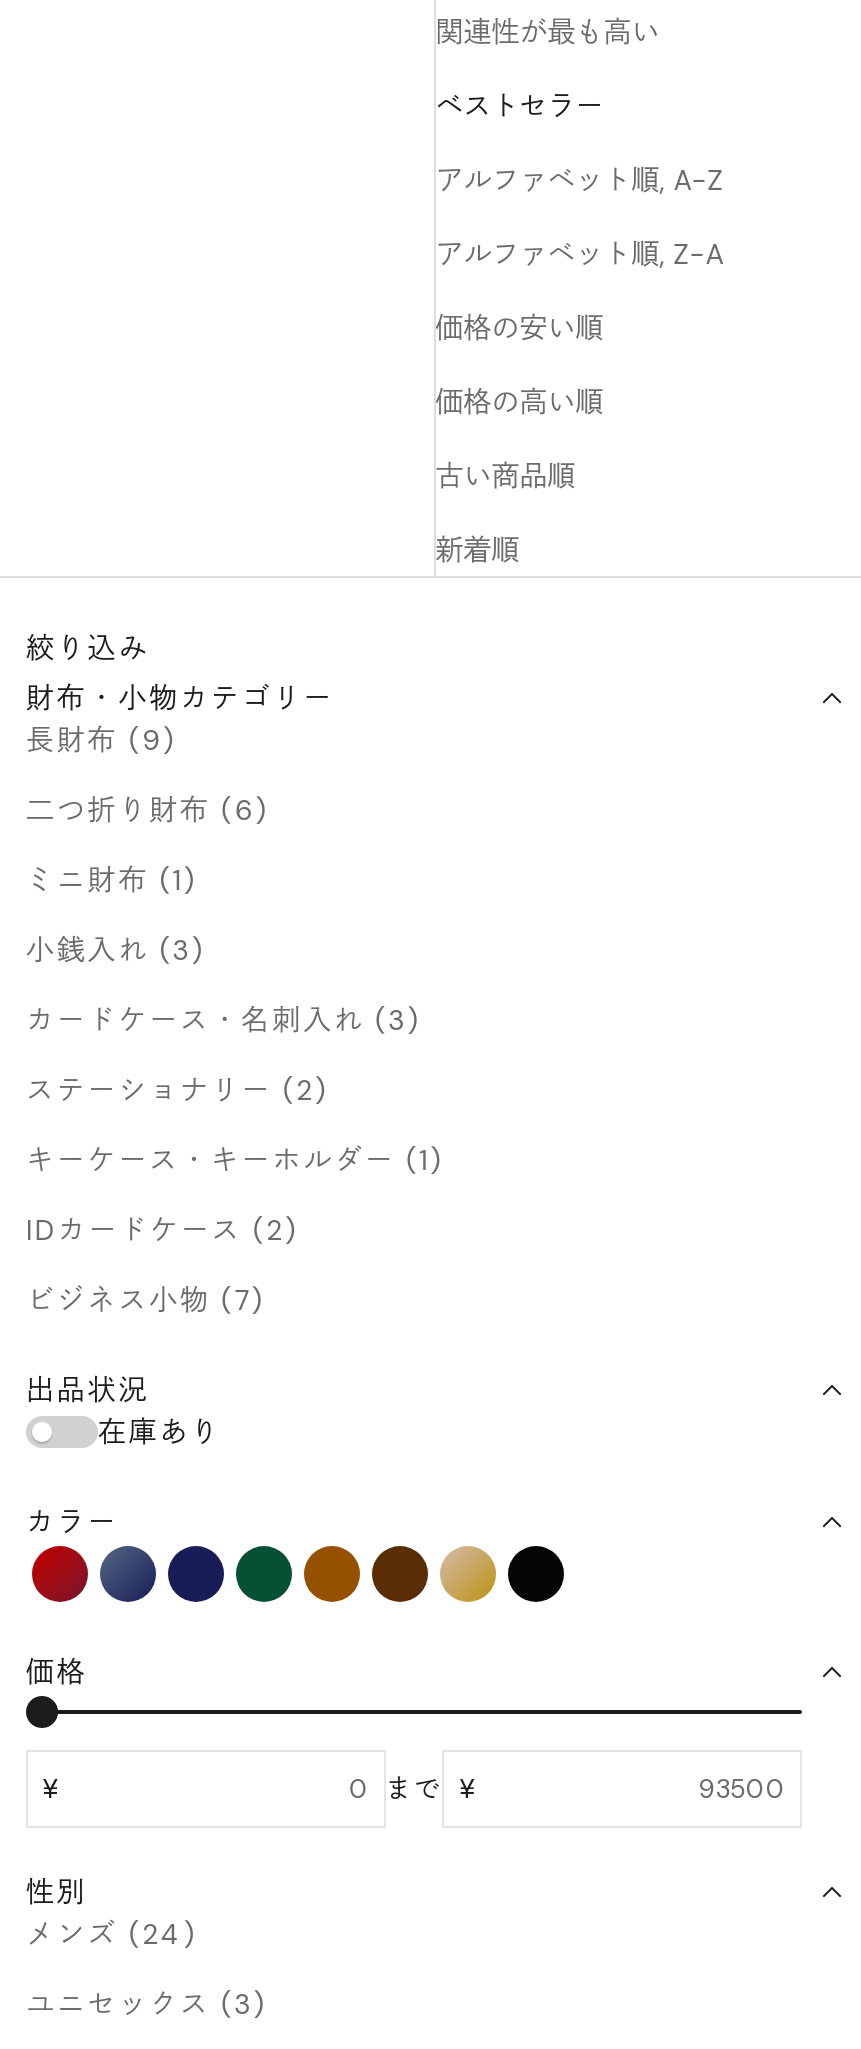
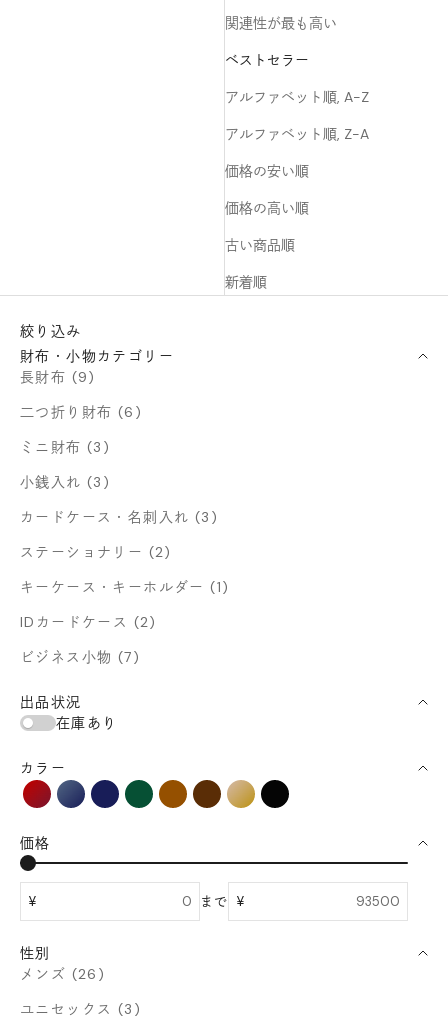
[26,861,198,897] ミニ財布 (1) -> [20,438,110,456] ミニ財布 (3)
[26,1915,198,1951] メンズ (24) -> [20,965,105,983] メンズ (26)

